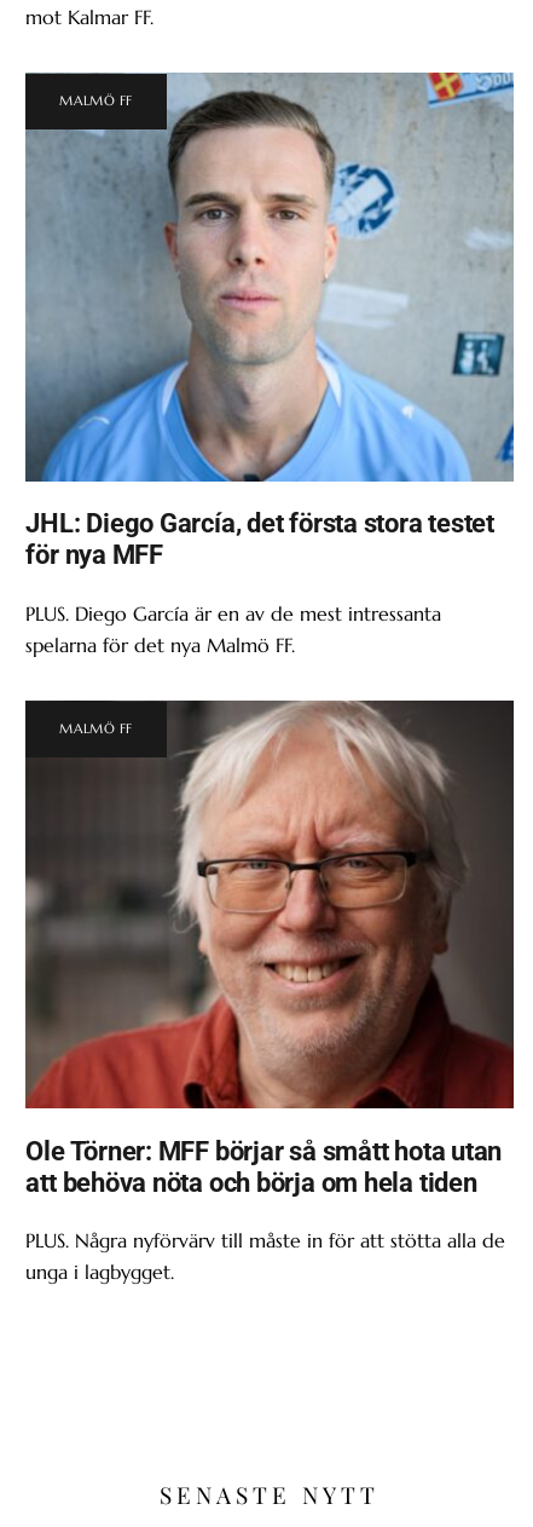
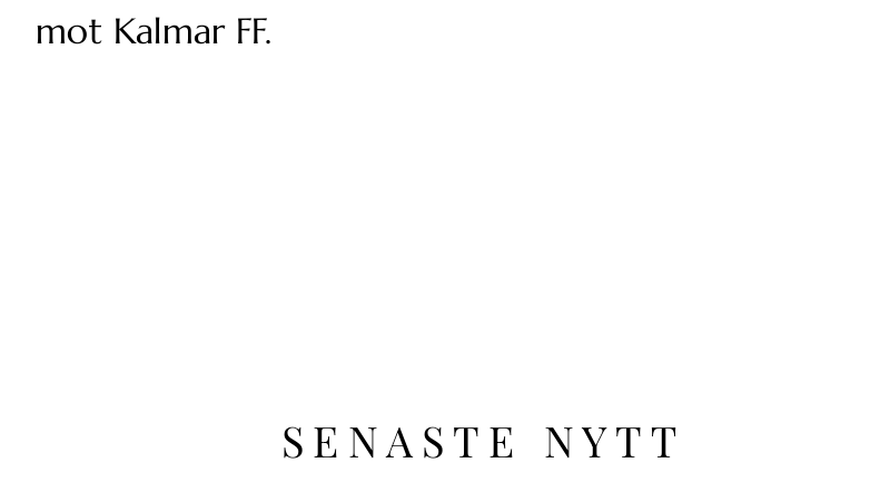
[24,71,515,483] [image] | MALMÖ FF -> none
[26,507,494,657] JHL: Diego García, det första stora testet | för nya MFF | PLUS. Diego García är en av de mest intressanta | spelarna för det nya Malmö FF. -> none
[24,699,515,1110] [image] | MALMÖ FF -> none
[26,1135,506,1284] Ole Törner: MFF börjar så smått hota utan | att behöva nöta och börja om hela tiden | PLUS. Några nyförvärv till måste in för att stötta alla de | unga i lagbygget. -> none

